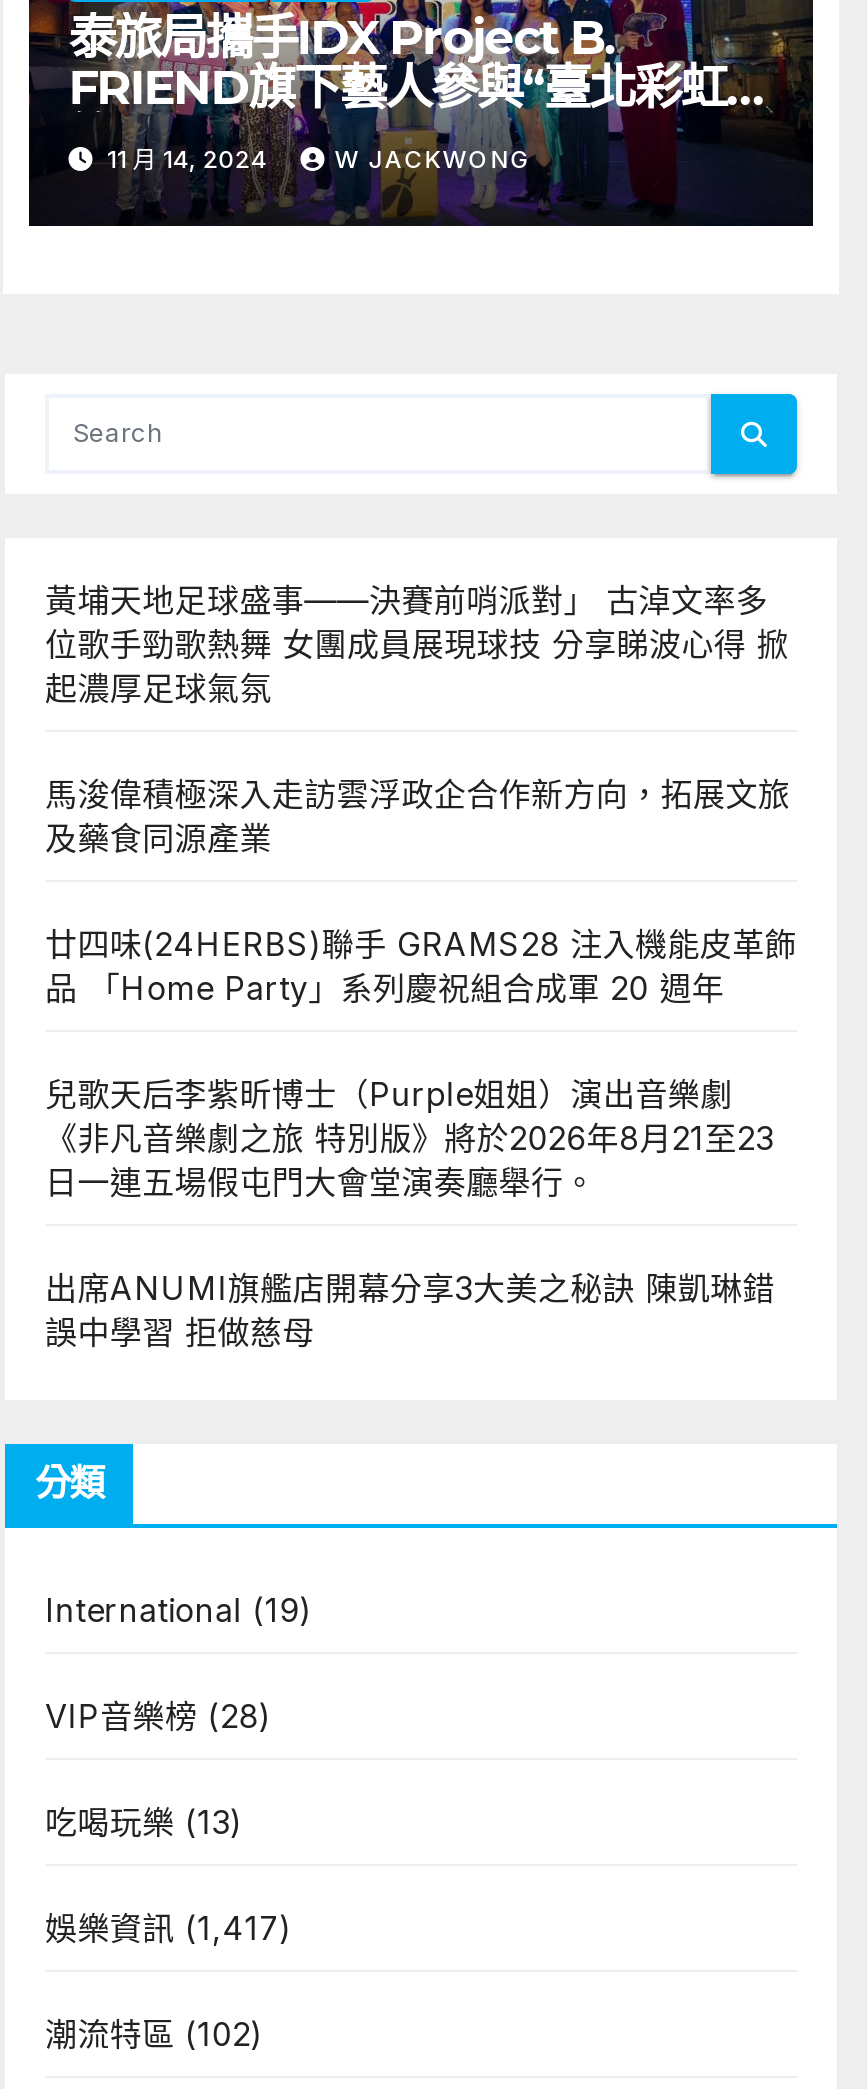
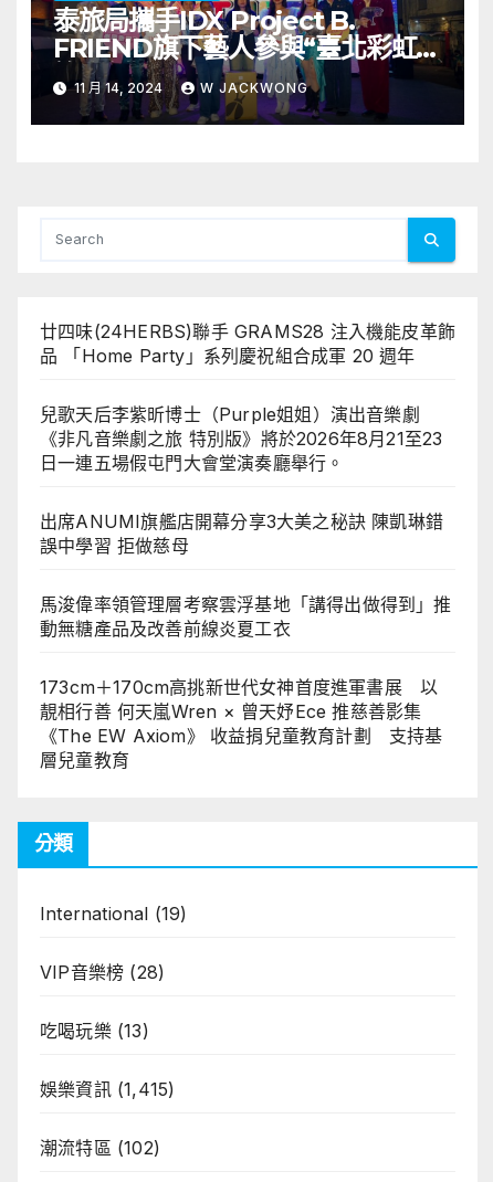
[45,580,790,858] 黃埔天地足球盛事——決賽前哨派對」 古淖文率多 | 位歌手勁歌熱舞 女團成員展現球技 分享睇波心得 掀 | 起濃厚足球氣氛 | 馬浚偉積極深入走訪雲浮政企合作新方向，拓展文旅 | 及藥食同源產業 -> none
moved [45,924,797,1352] -> [40,320,455,557]: 廿四味(24HERBS)聯手 GRAMS28 注入機能皮革飾 | 品 「Home Party」系列慶祝組合成軍 20 週年 | 兒歌天后李紫昕博士（Purple姐姐）演出音樂劇 | 《非凡音樂劇之旅 特別版》將於2026年8月21至23 | 日一連五場假屯門大會堂演奏廳舉行。 | 出席ANUMI旗艦店開幕分享3大美之秘訣 陳凱琳錯 | 誤中學習 拒做慈母
none -> [40,593,452,771] 馬浚偉率領管理層考察雲浮基地「講得出做得到」推 | 動無糖產品及改善前線炎夏工衣 | 173cm＋170cm高挑新世代女神首度進軍書展 以 | 靚相行善 何天嵐Wren × 曾天妤Ece 推慈善影集 | 《The EW Axiom》 收益捐兒童教育計劃 支持基 | 層兒童教育
[45,1908,292,1948] 娛樂資訊(1,417) -> [40,1078,175,1100] 娛樂資訊(1,415)

